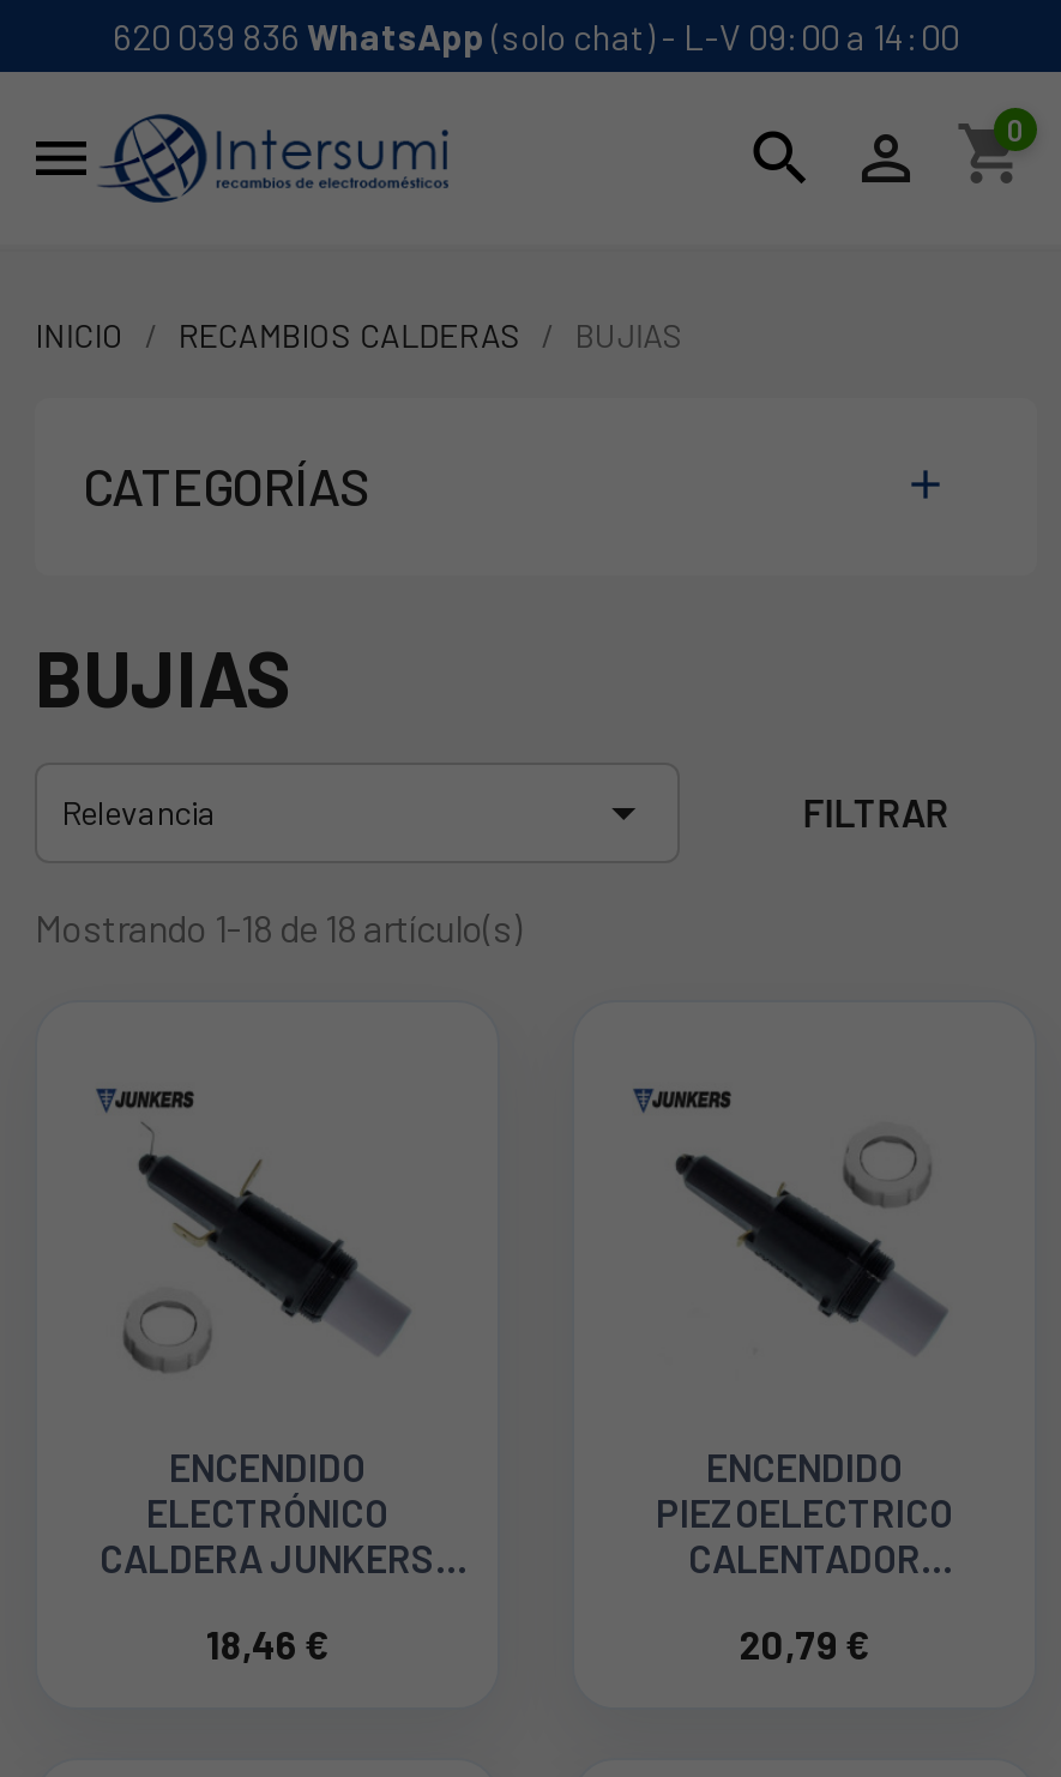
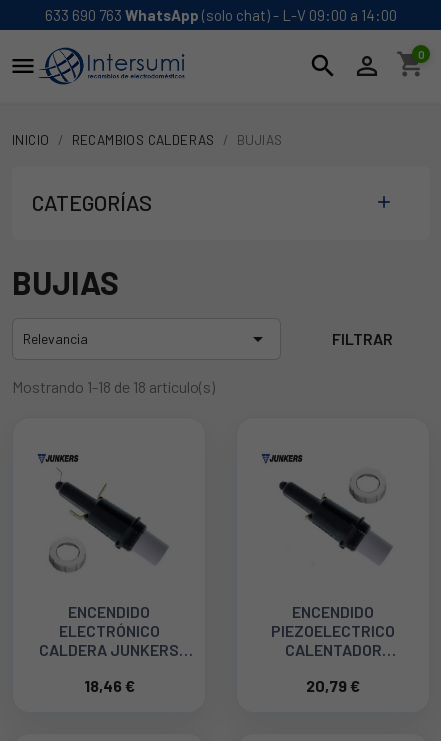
[113,14,959,58] 620 039 836 WhatsApp (solo chat) - L-V 09:00 a 14:00 -> [45,6,397,24] 633 690 763 WhatsApp (solo chat) - L-V 09:00 a 14:00

